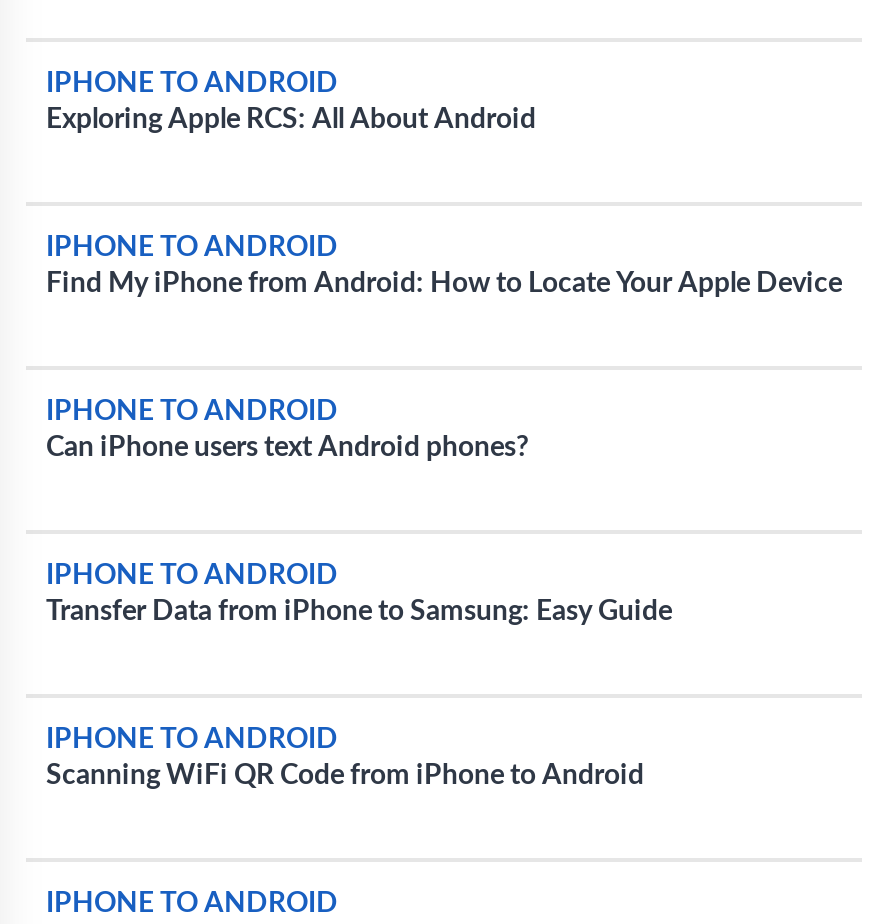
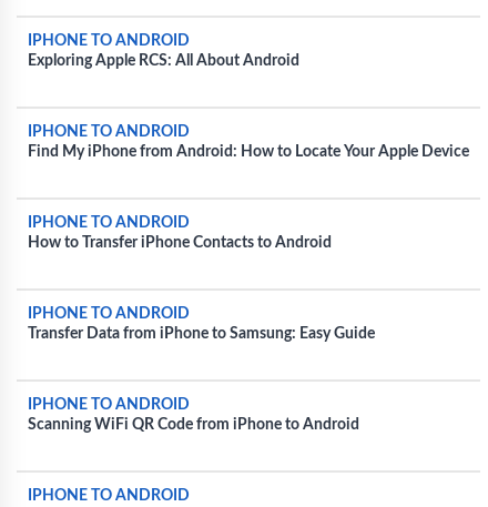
[46,434,528,462] Can iPhone users text Android phones? -> [28,235,332,251] How to Transfer iPhone Contacts to Android

